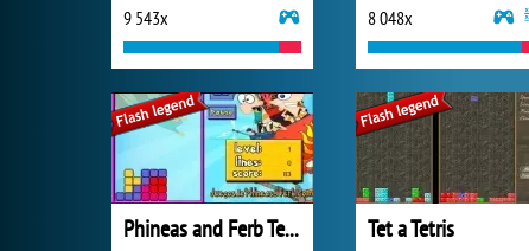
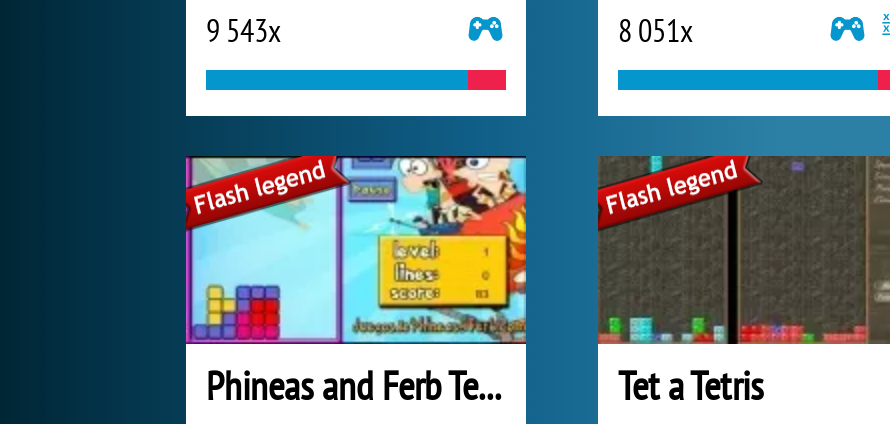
[368,6,413,30] 8 048x -> [618,10,694,50] 8 051x

